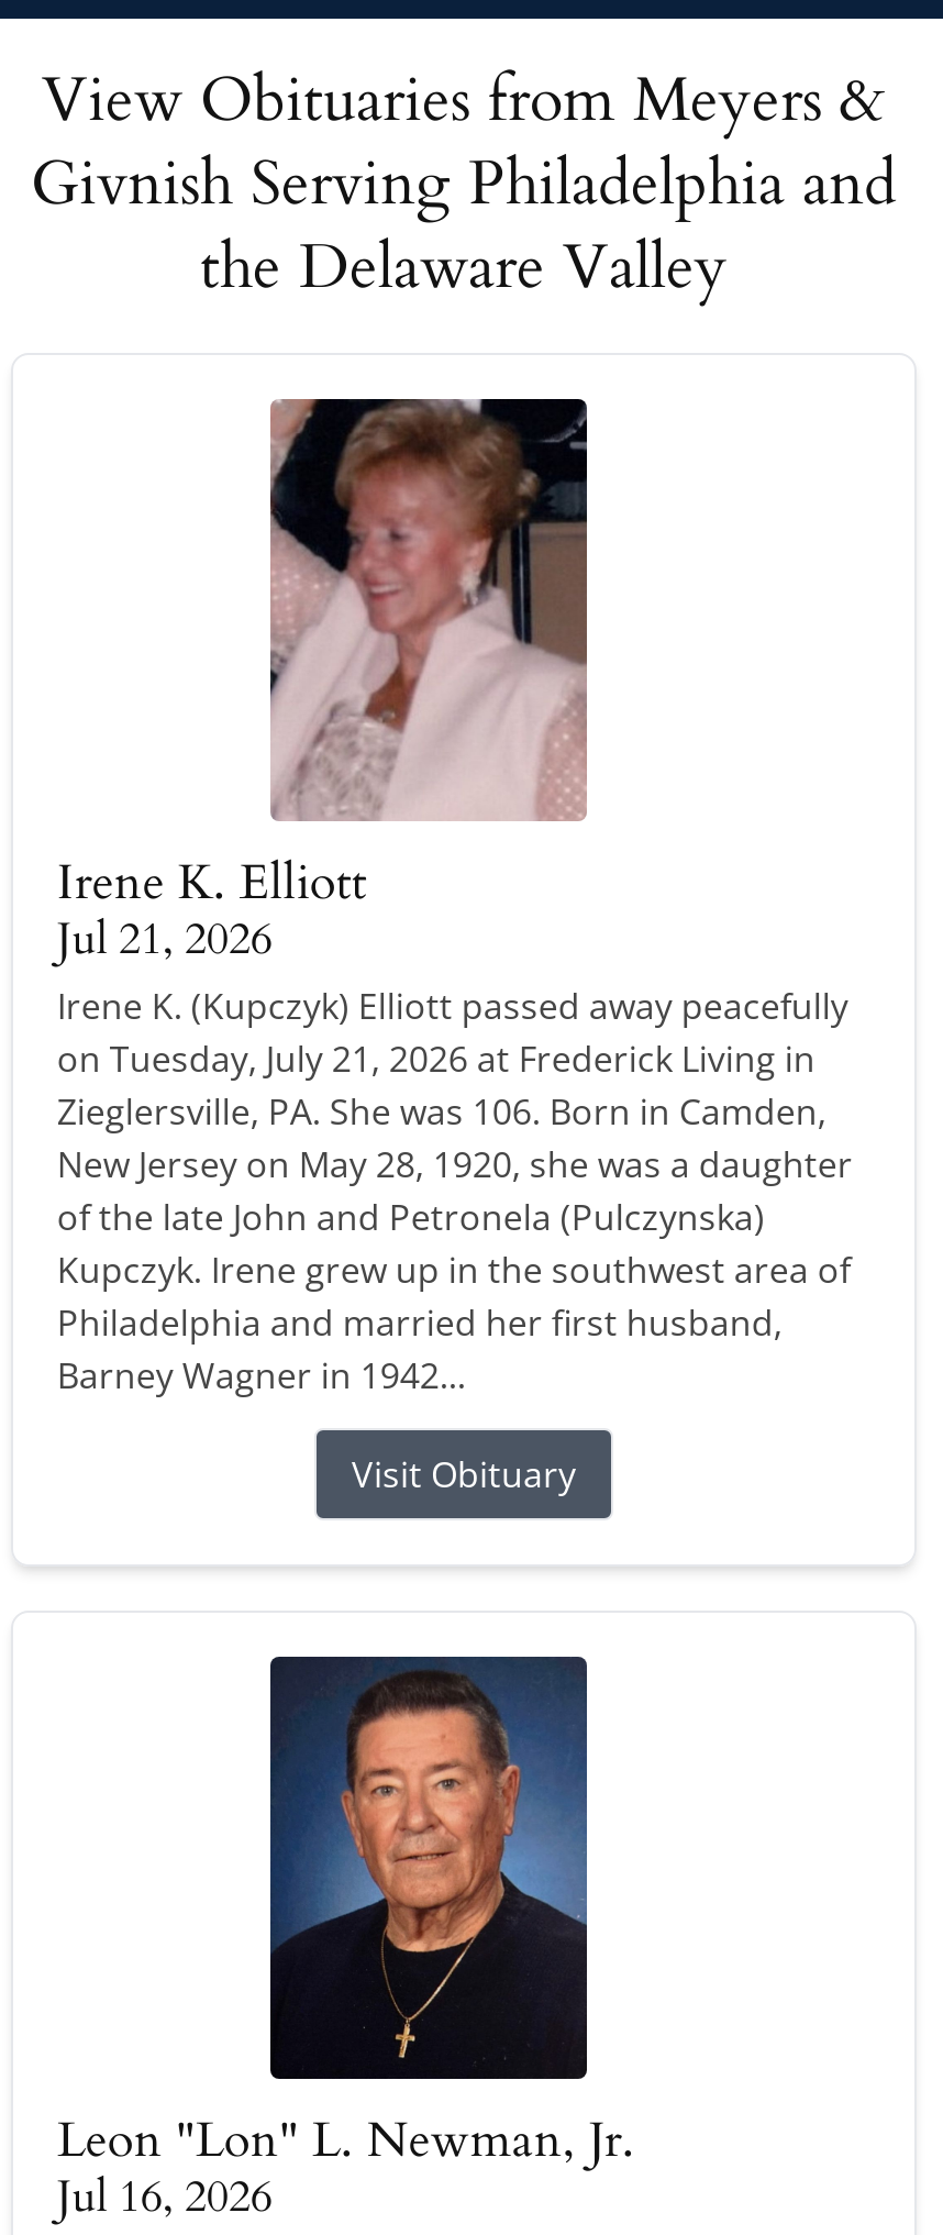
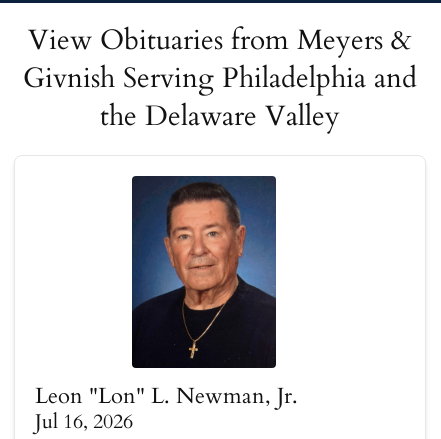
[57,397,853,1498] [image] | Irene K. Elliott | Jul 21, 2026 | Irene K. (Kupczyk) Elliott passed away peacefully | on Tuesday, July 21, 2026 at Frederick Living in | Zieglersville, PA. She was 106. Born in Camden, | New Jersey on May 28, 1920, she was a daughter | of the late John and Petronela (Pulczynska) | Kupczyk. Irene grew up in the southwest area of | Philadelphia and married her first husband, | Barney Wagner in 1942... | Visit Obituary -> none

